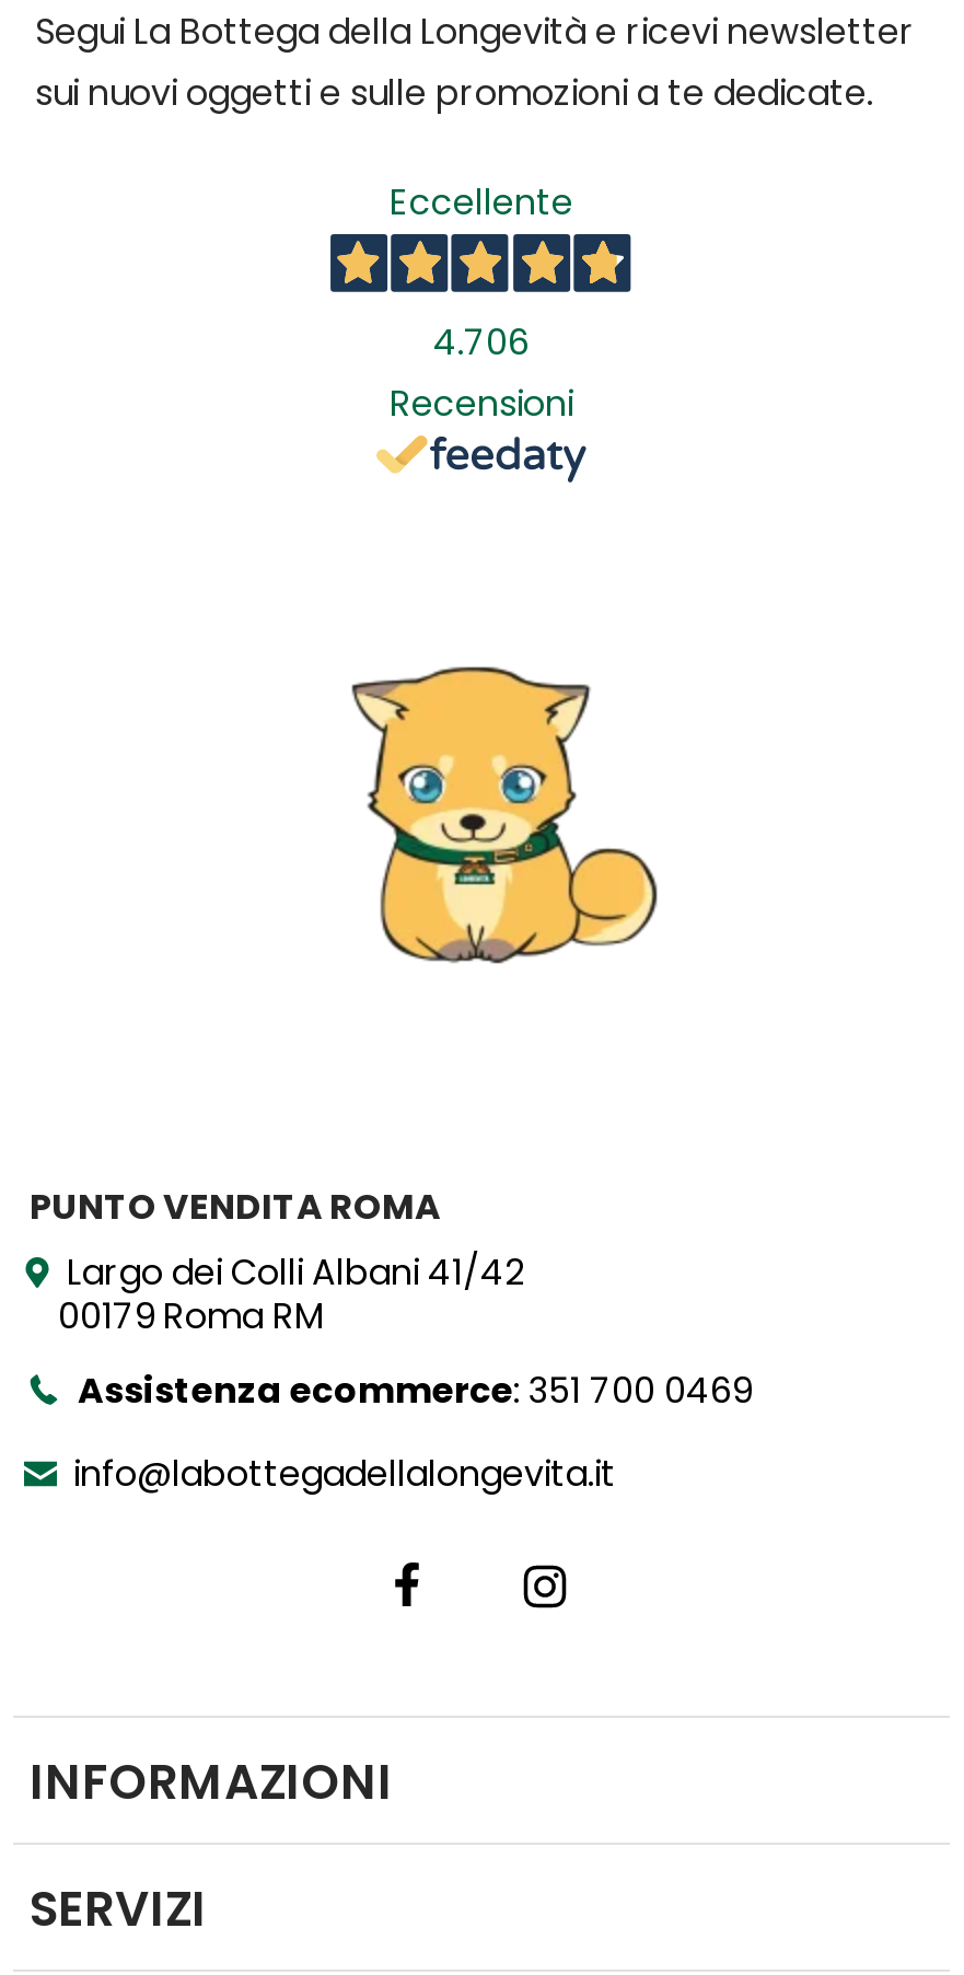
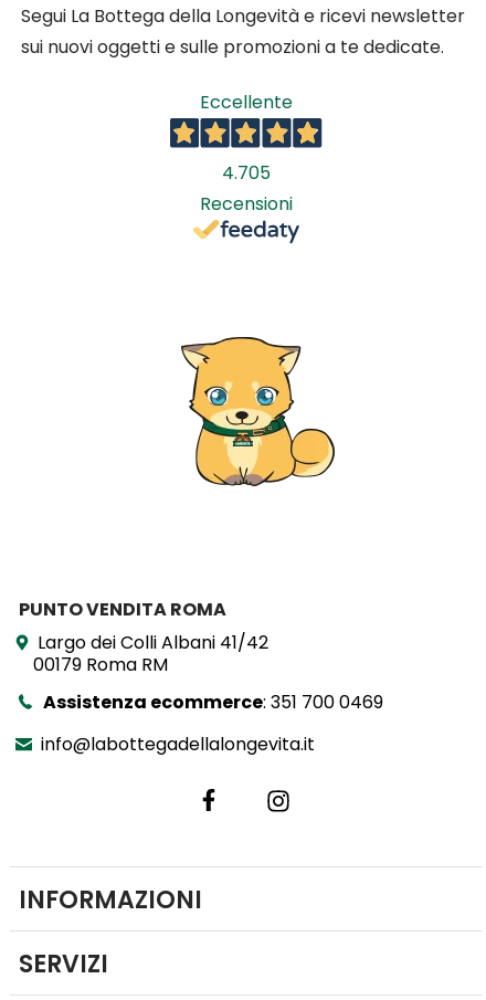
[433,317,530,368] 4.706 -> [222,160,271,186] 4.705

